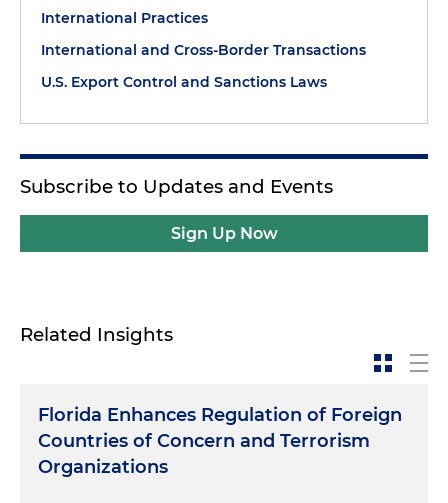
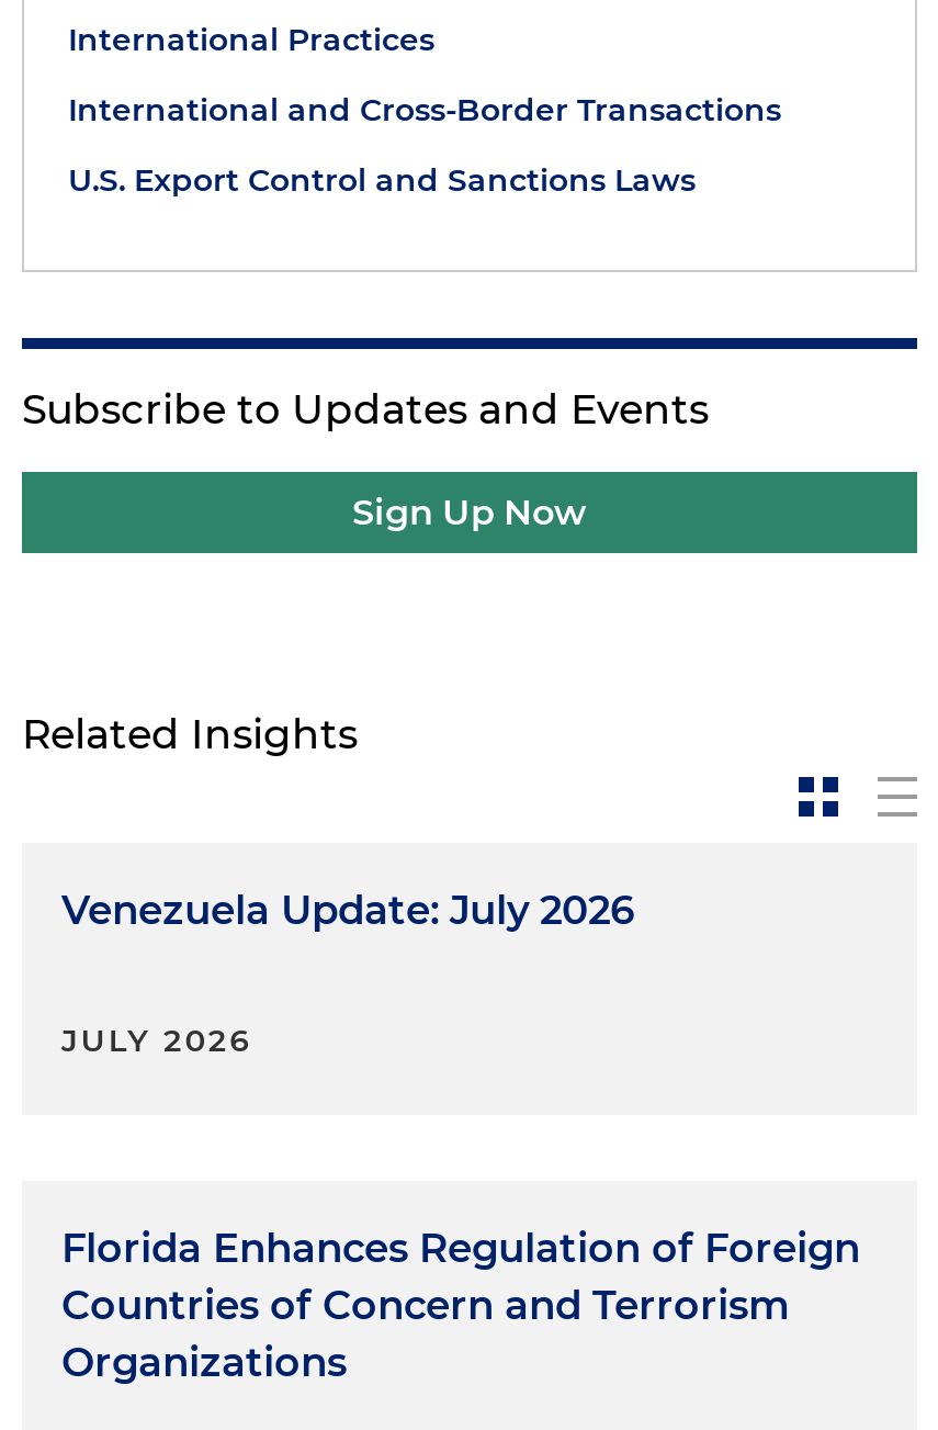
none -> [61,887,634,1060] Venezuela Update: July 2026 | JULY 2026

